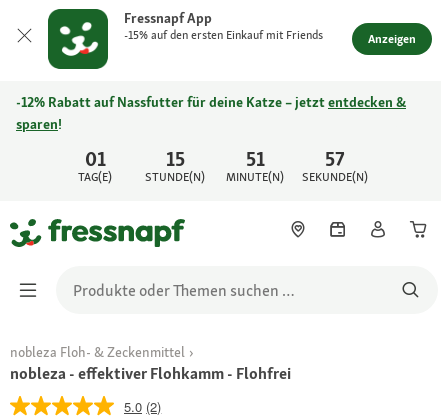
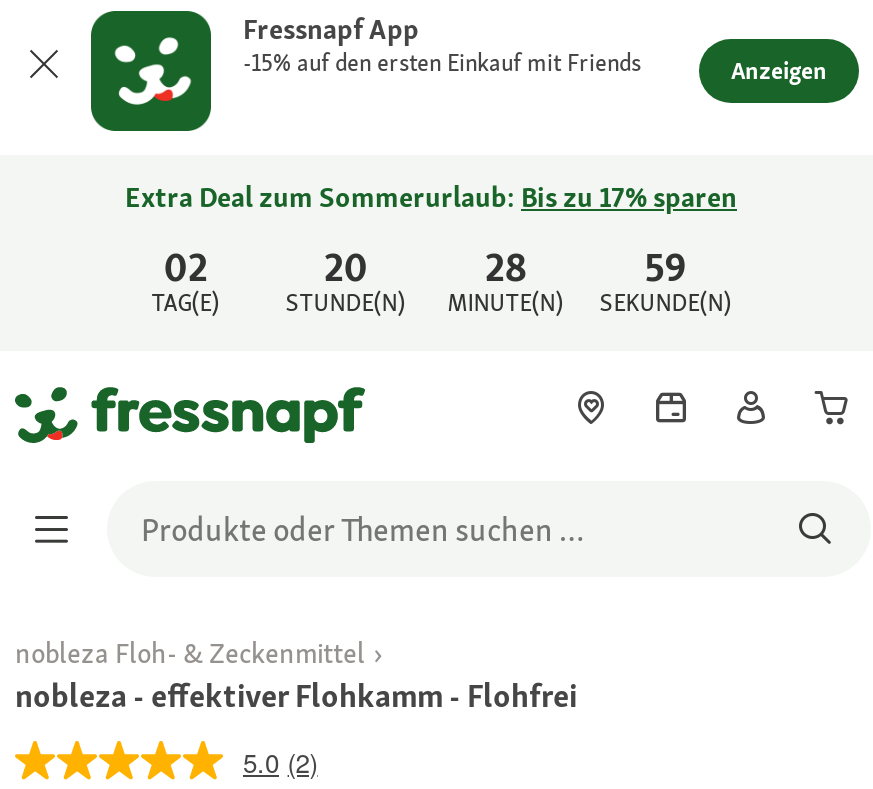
[16,93,406,133] -12% Rabatt auf Nassfutter für deine Katze – jetzt entdecken & | sparen! -> [125,179,737,215] Extra Deal zum Sommerurlaub: Bis zu 17% sparen
[85,146,106,172] 01 -> [164,241,208,293] 02
[166,146,185,172] 15 -> [324,241,368,293] 20
[246,146,265,172] 51 -> [485,241,527,293] 28
[325,146,345,172] 57 -> [645,241,687,293] 59

